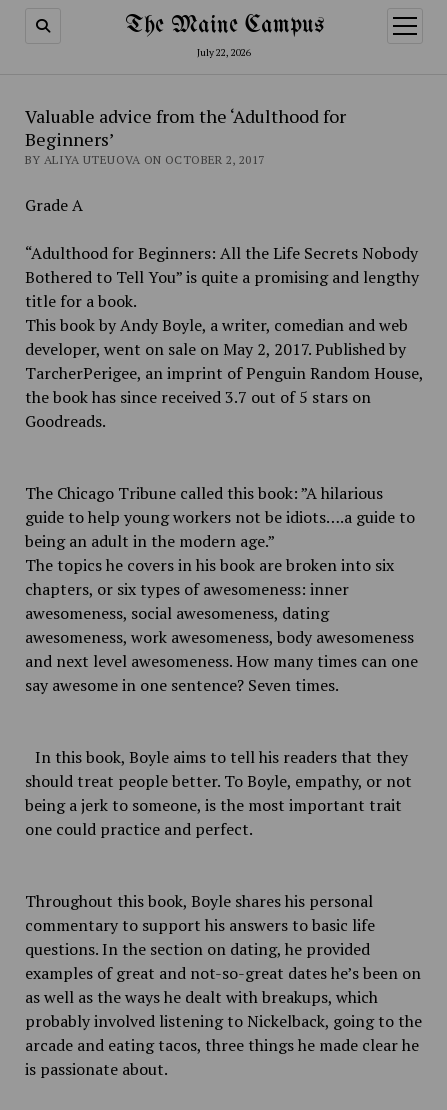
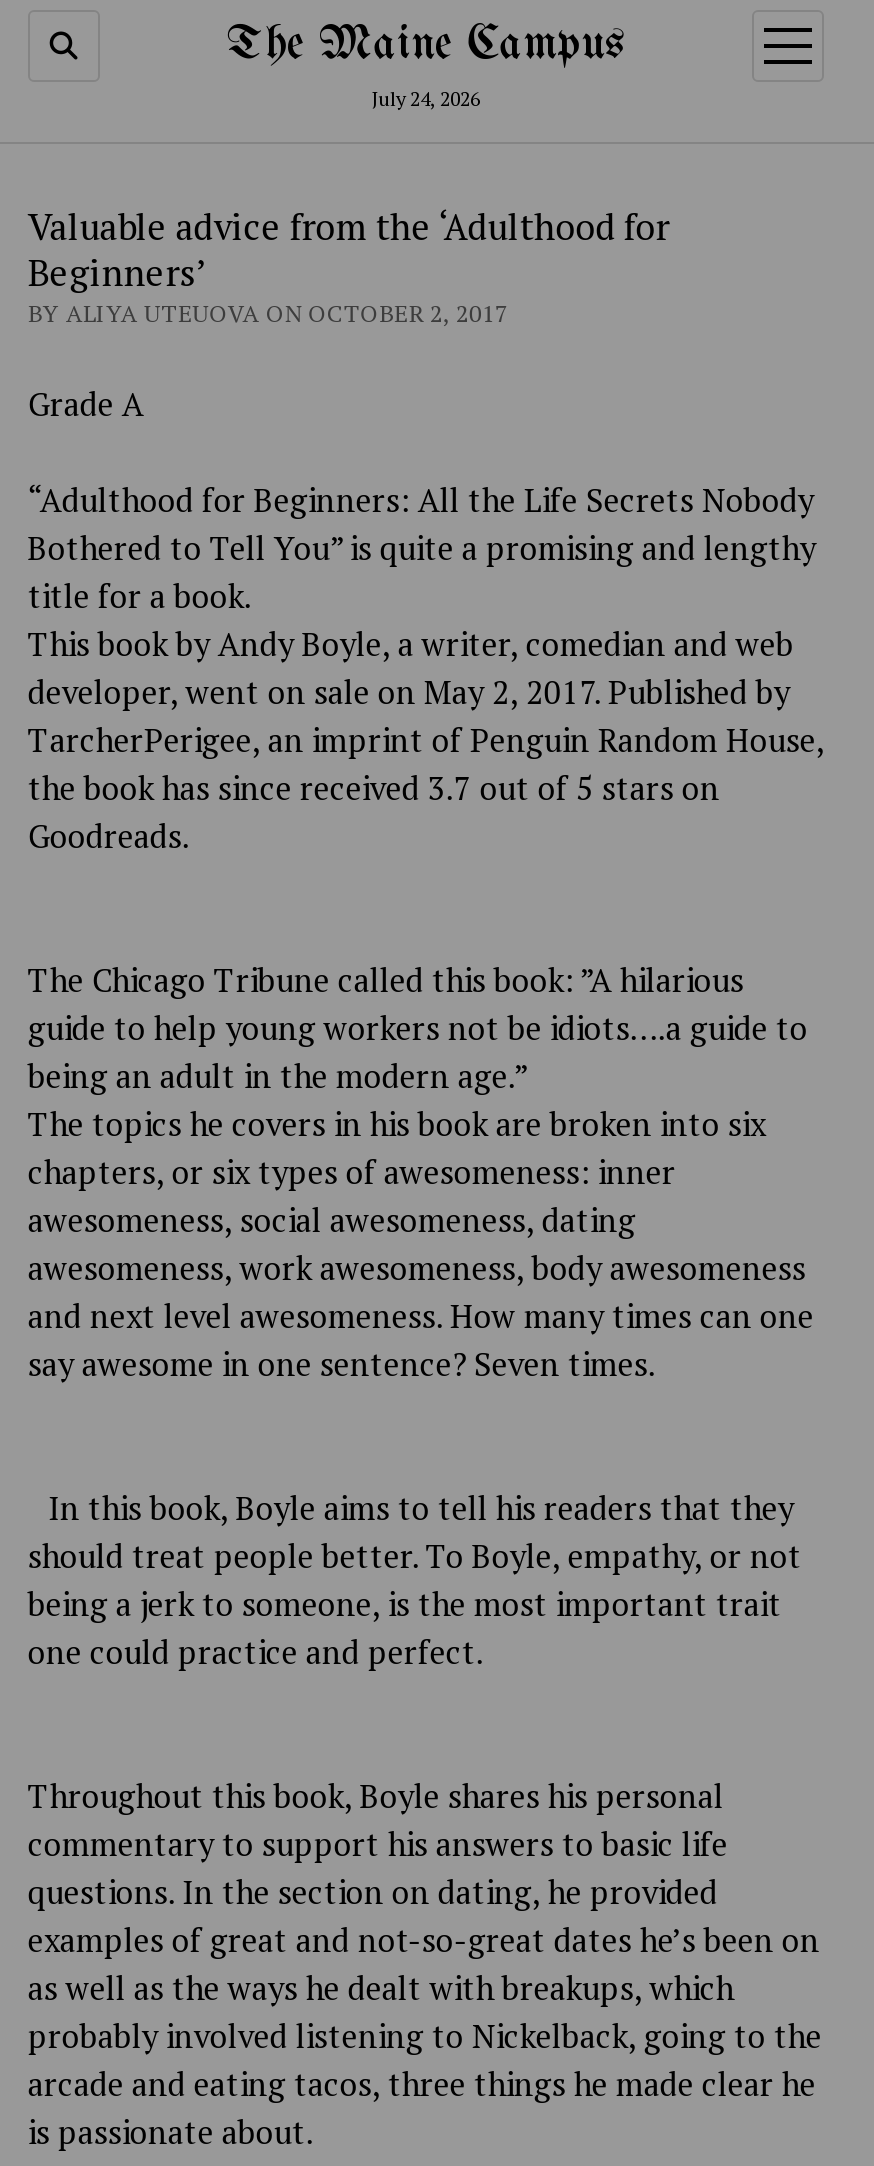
[197,46,251,59] July 22, 2026 -> [372,86,480,112] July 24, 2026

